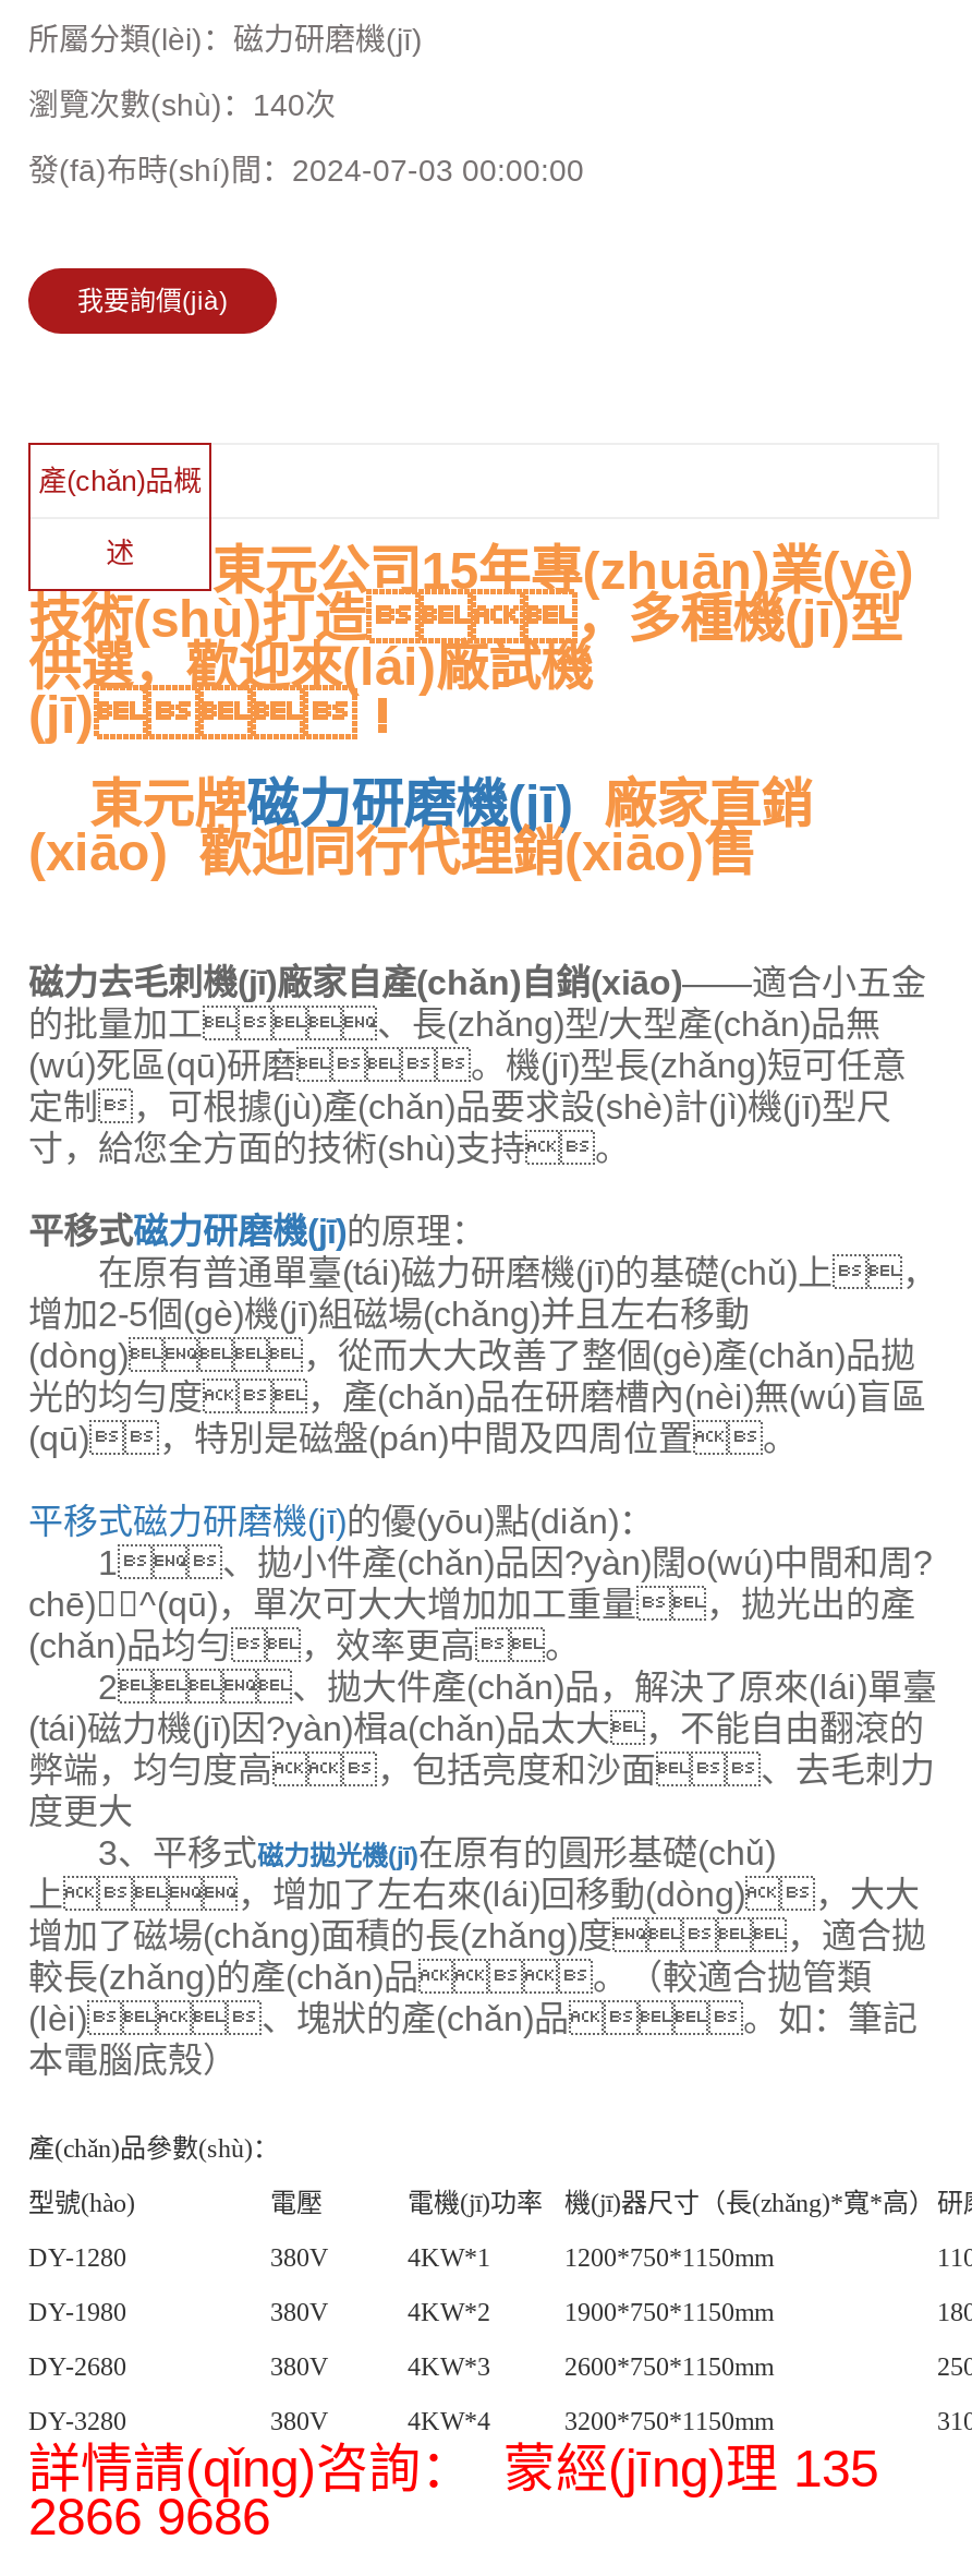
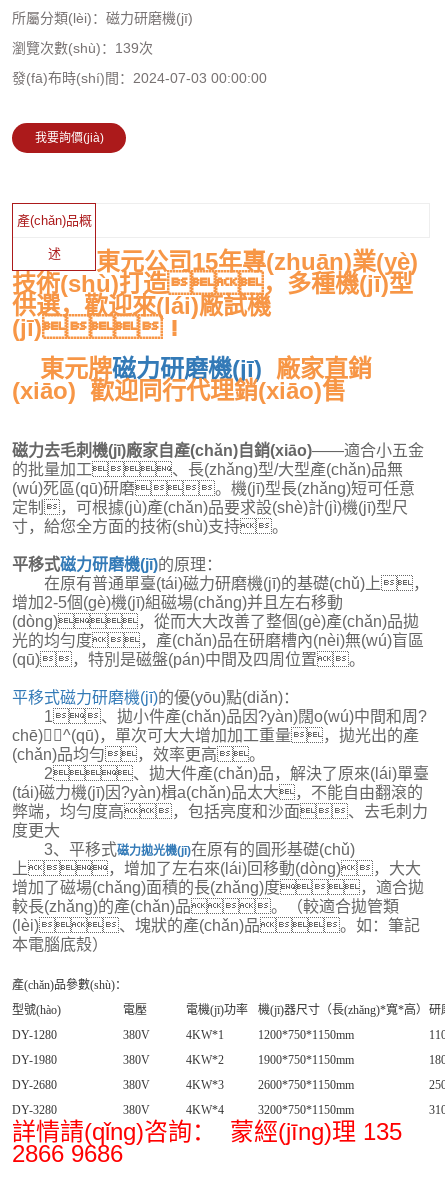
[28,87,336,121] 瀏覽次數(shù)：140次 -> [12,40,153,56] 瀏覽次數(shù)：139次

